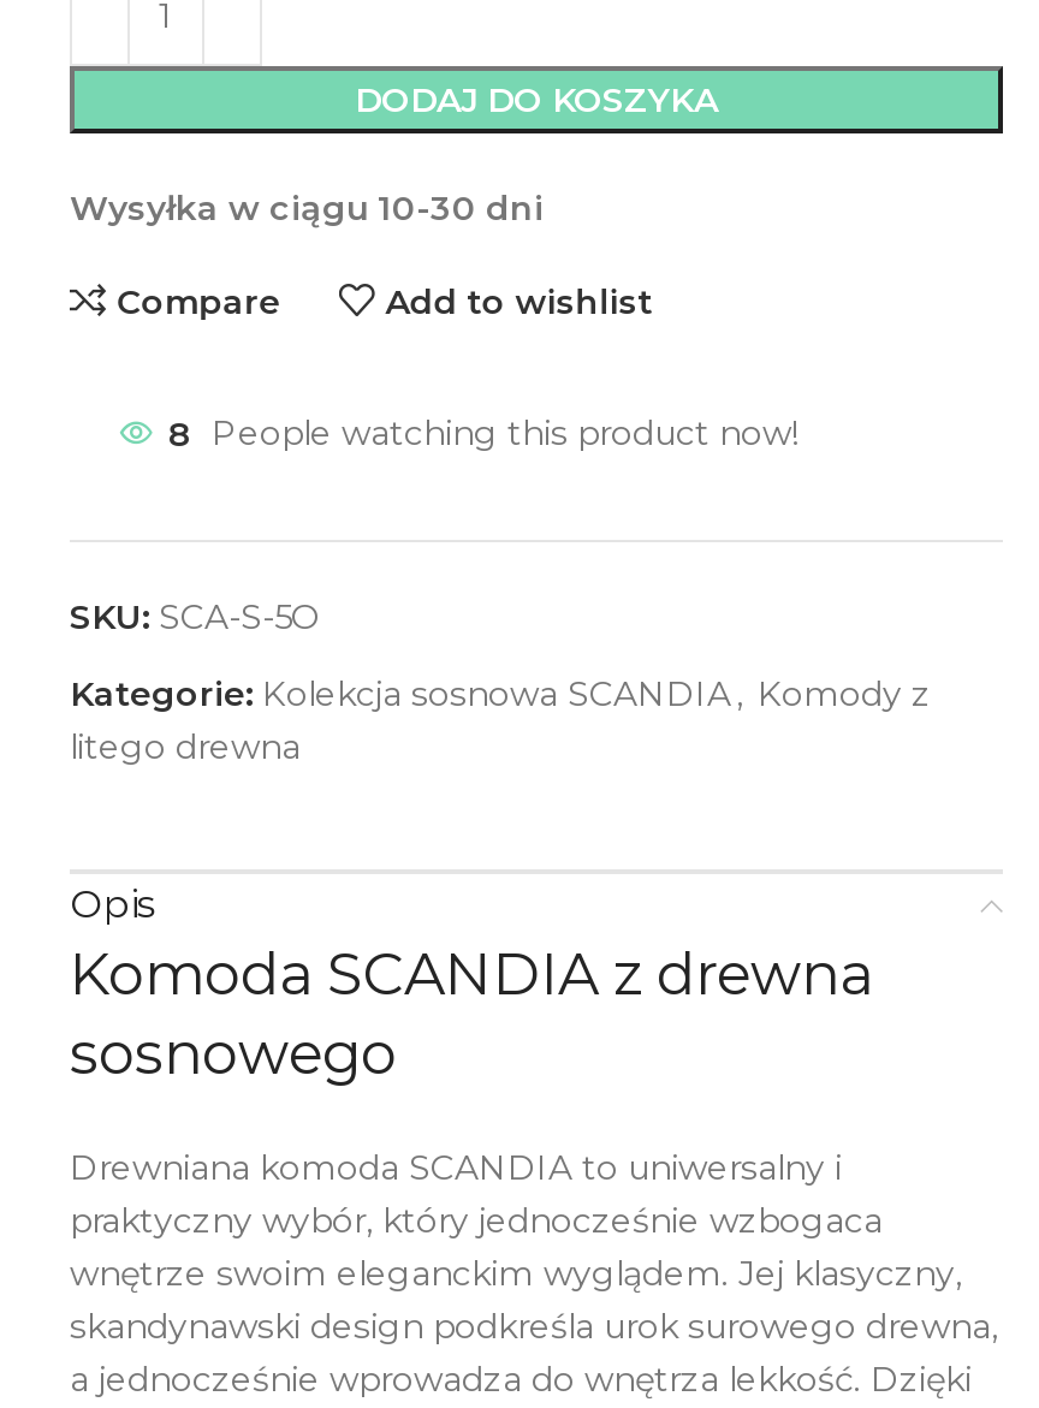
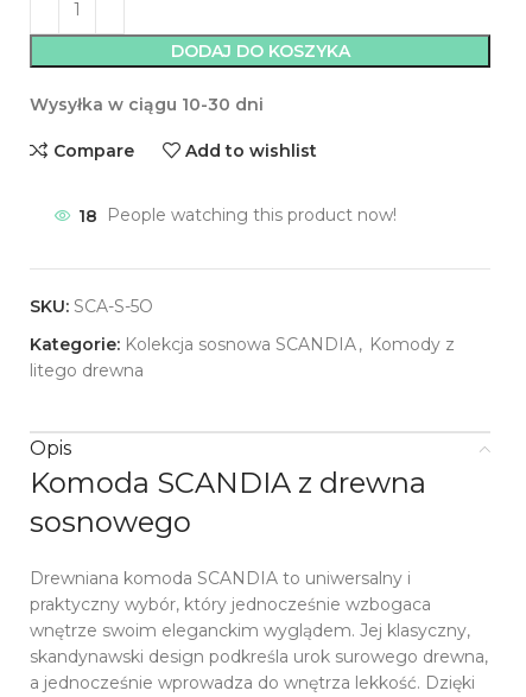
[168,411,798,455] 8 People watching this product now! -> [78,205,397,226] 18 People watching this product now!

